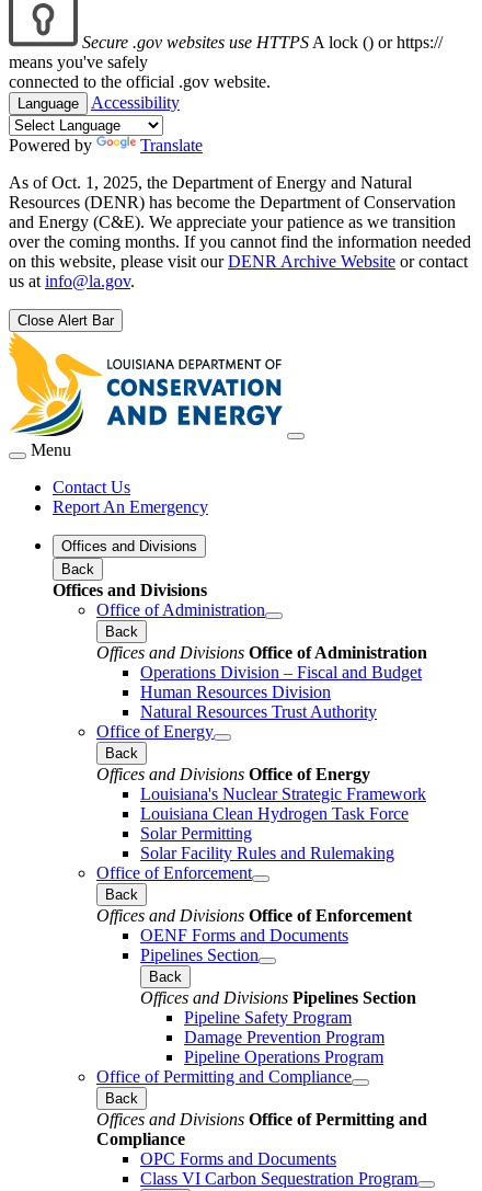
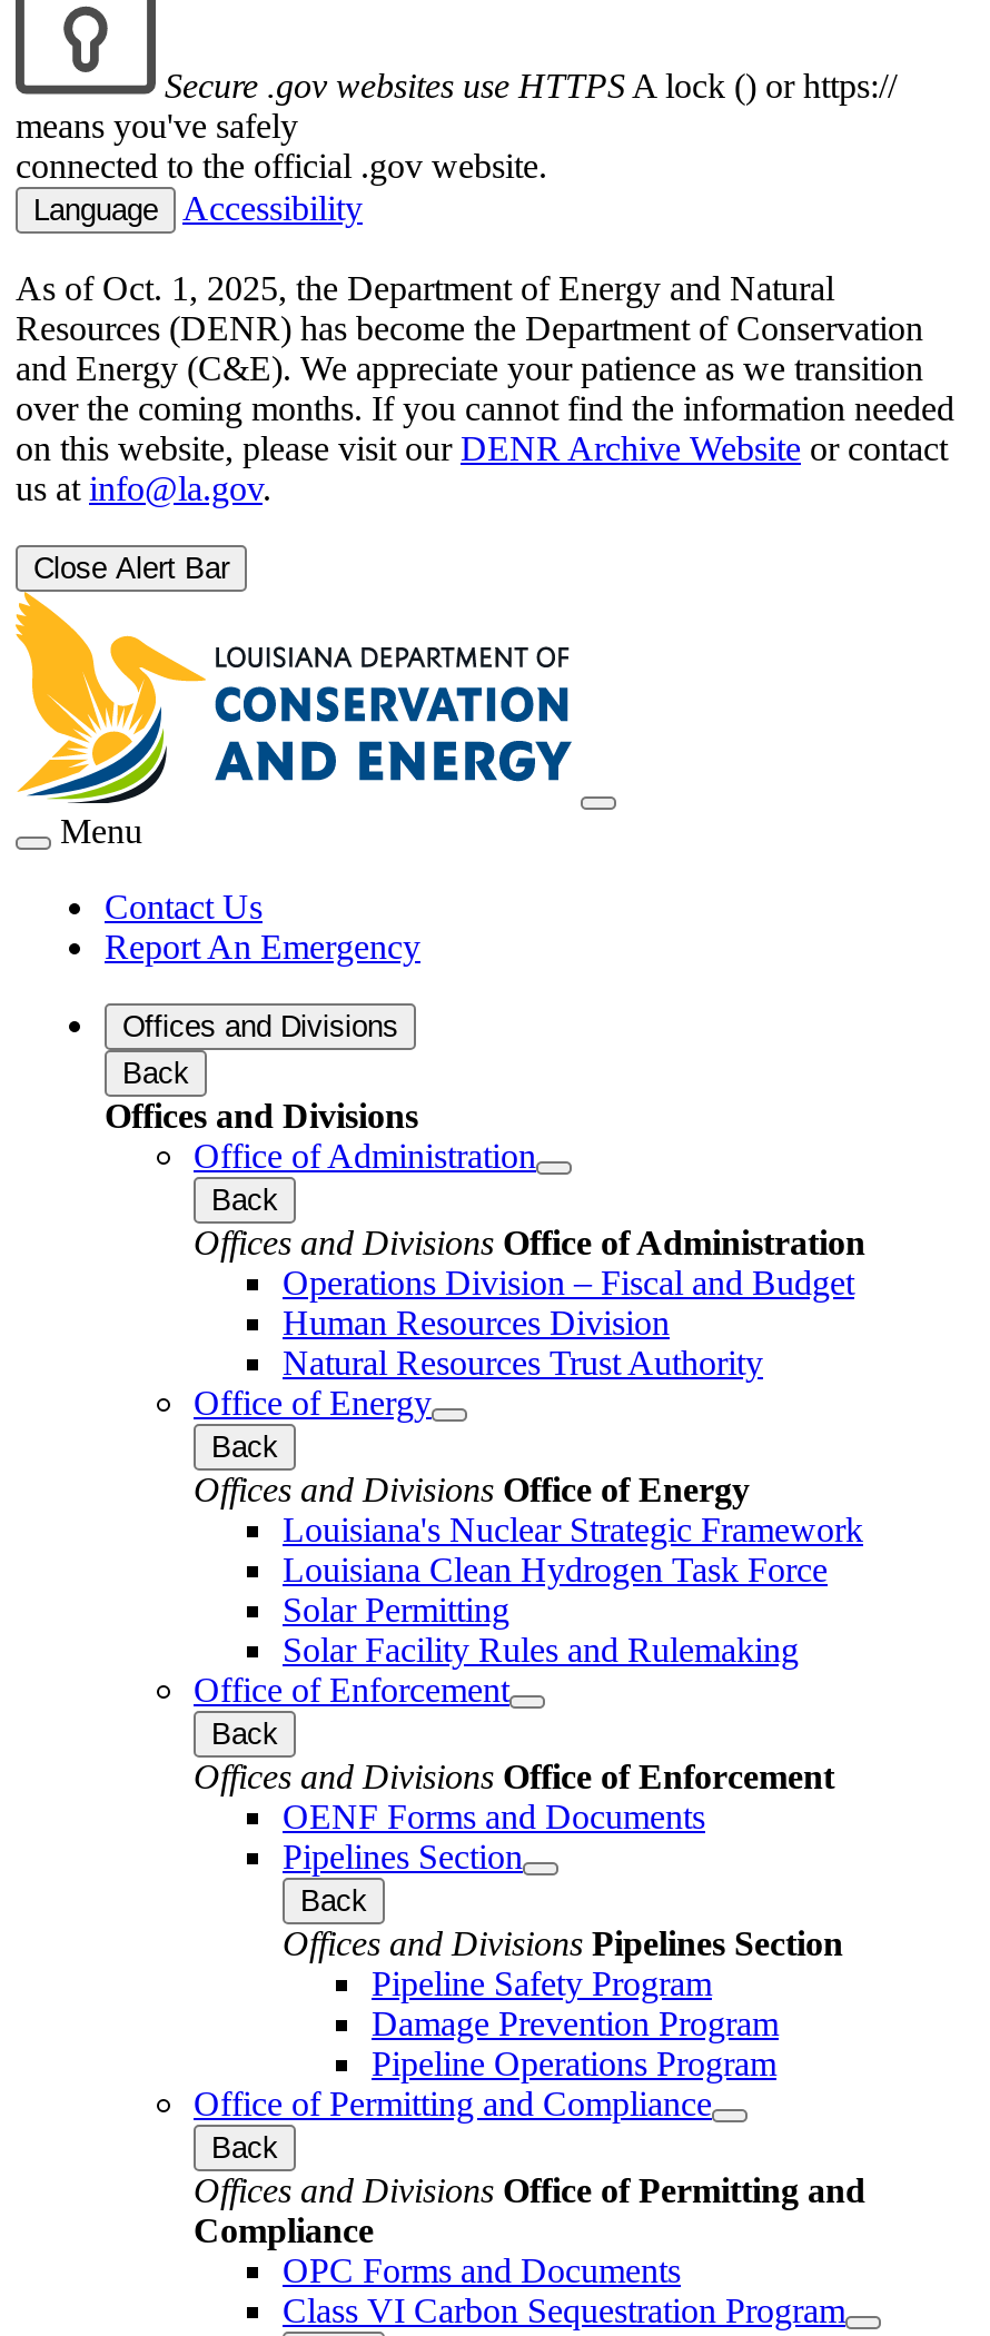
[9,136,203,154] Powered by | Translate -> none

